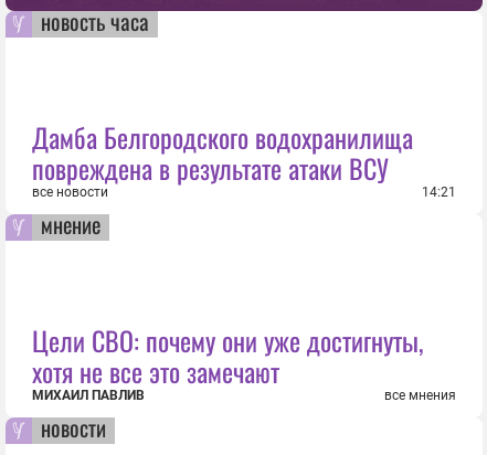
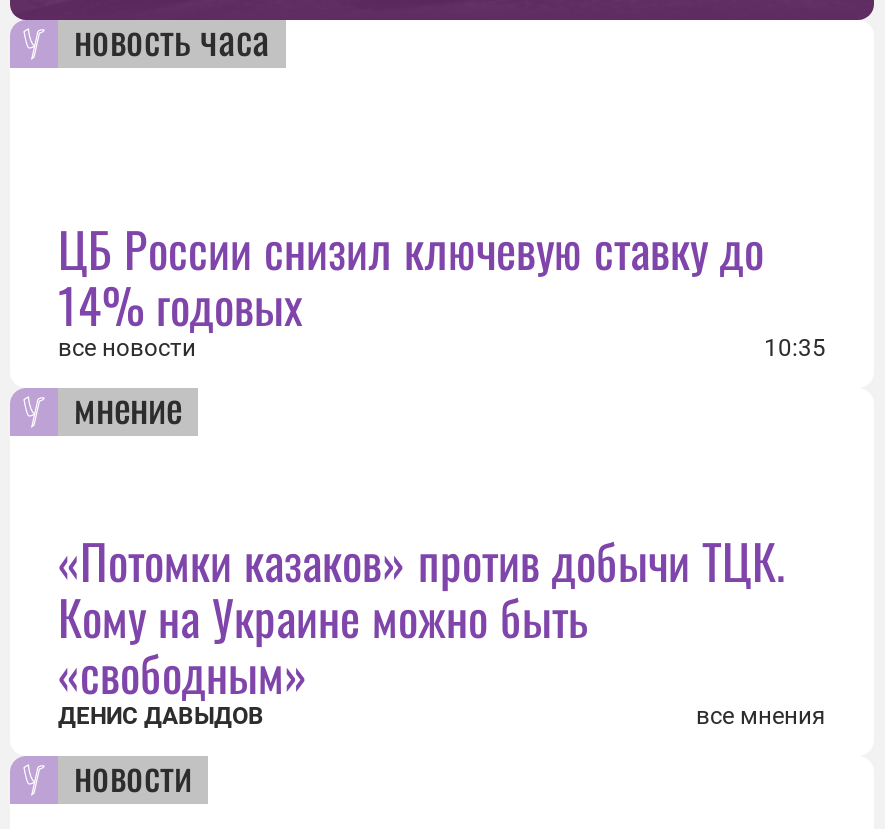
[32,117,413,188] Дамба Белгородского водохранилища | повреждена в результате атаки ВСУ -> [58,212,764,340] ЦБ России снизил ключевую ставку до | 14% годовых
[422,184,456,200] 14:21 -> [764,334,826,362] 10:35
[32,320,423,403] Цели СВО: почему они уже достигнуты, | хотя не все это замечают | МИХАИЛ ПАВЛИВ -> [58,524,786,730] «Потомки казаков» против добычи ТЦК. | Кому на Украине можно быть | «свободным» | ДЕНИС ДАВЫДОВ

